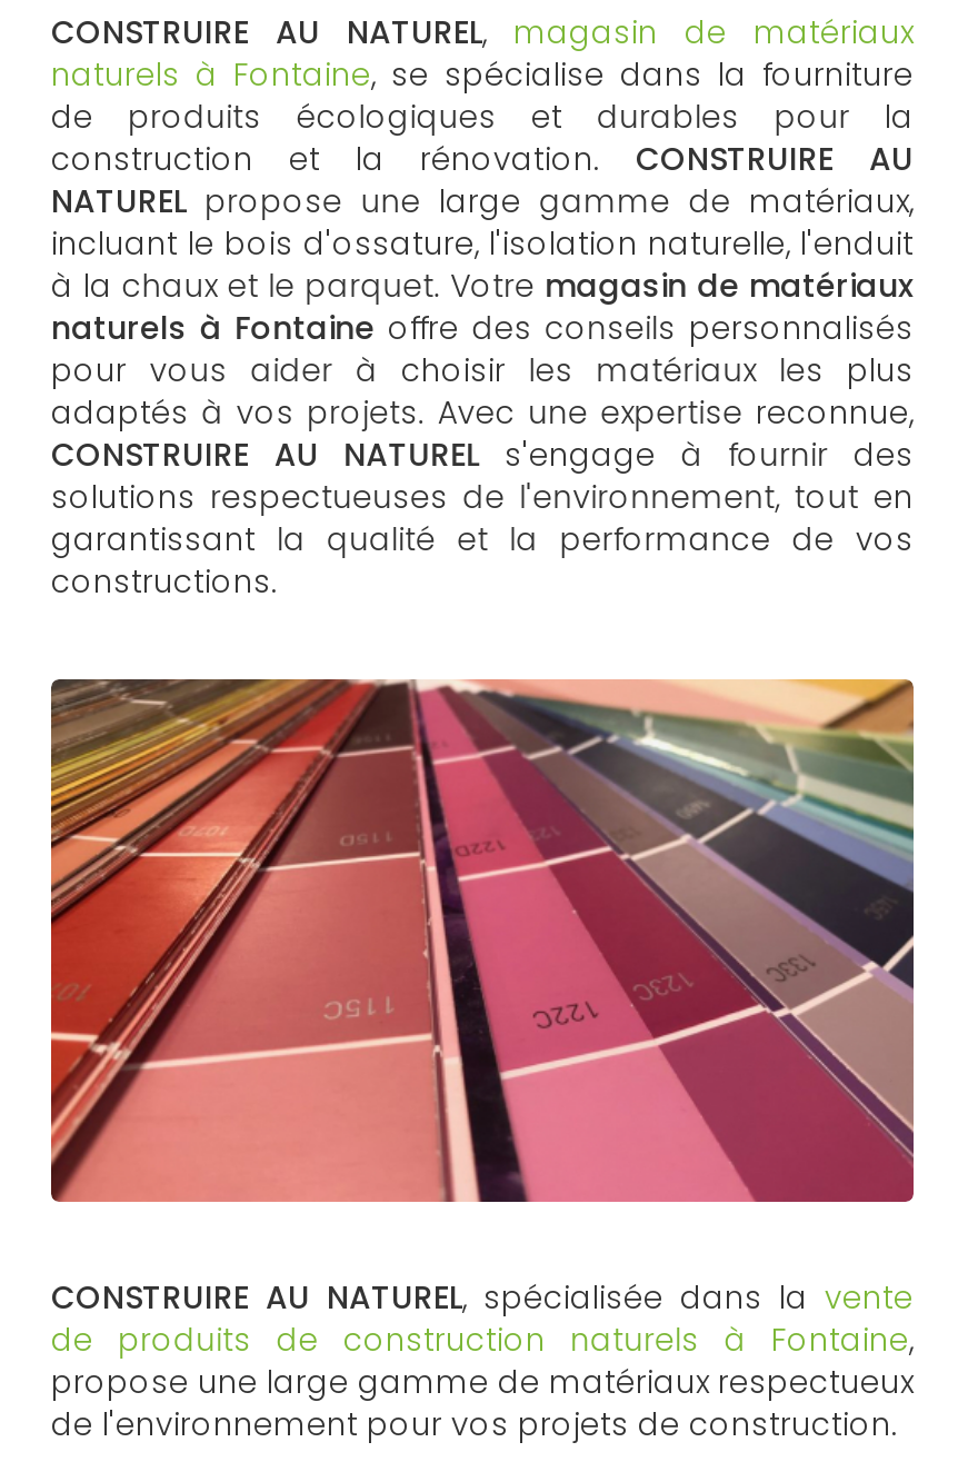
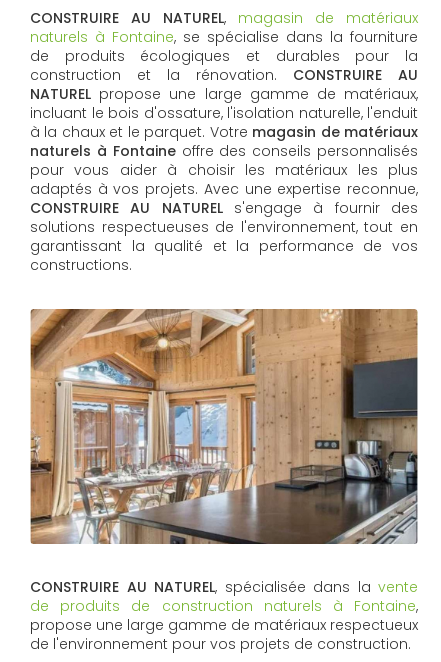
[49,677,916,1204] [image] -> [30,308,418,545] [image]

